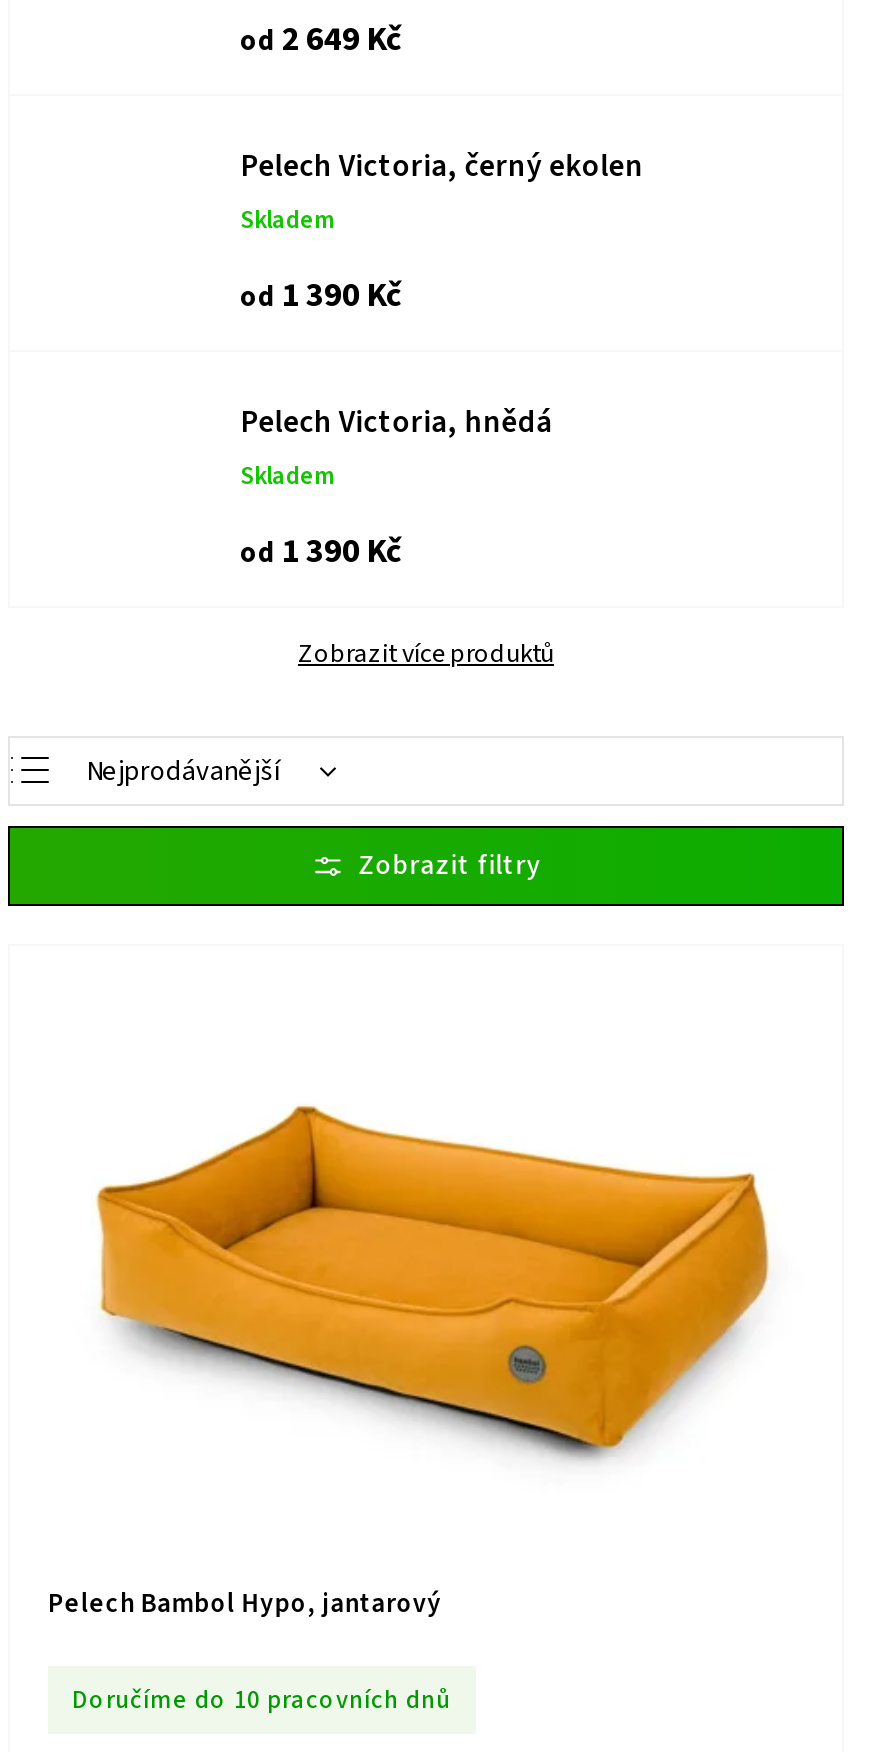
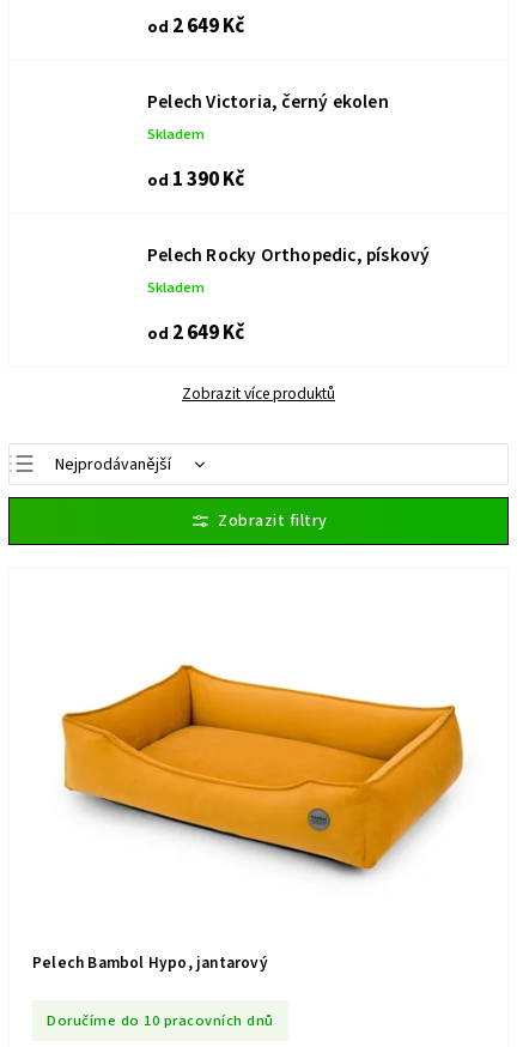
[240,400,553,444] Pelech Victoria, hnědá -> [147,242,430,268] Pelech Rocky Orthopedic, pískový
[240,528,402,576] od 1 390 Kč -> [147,319,244,347] od 2 649 Kč

